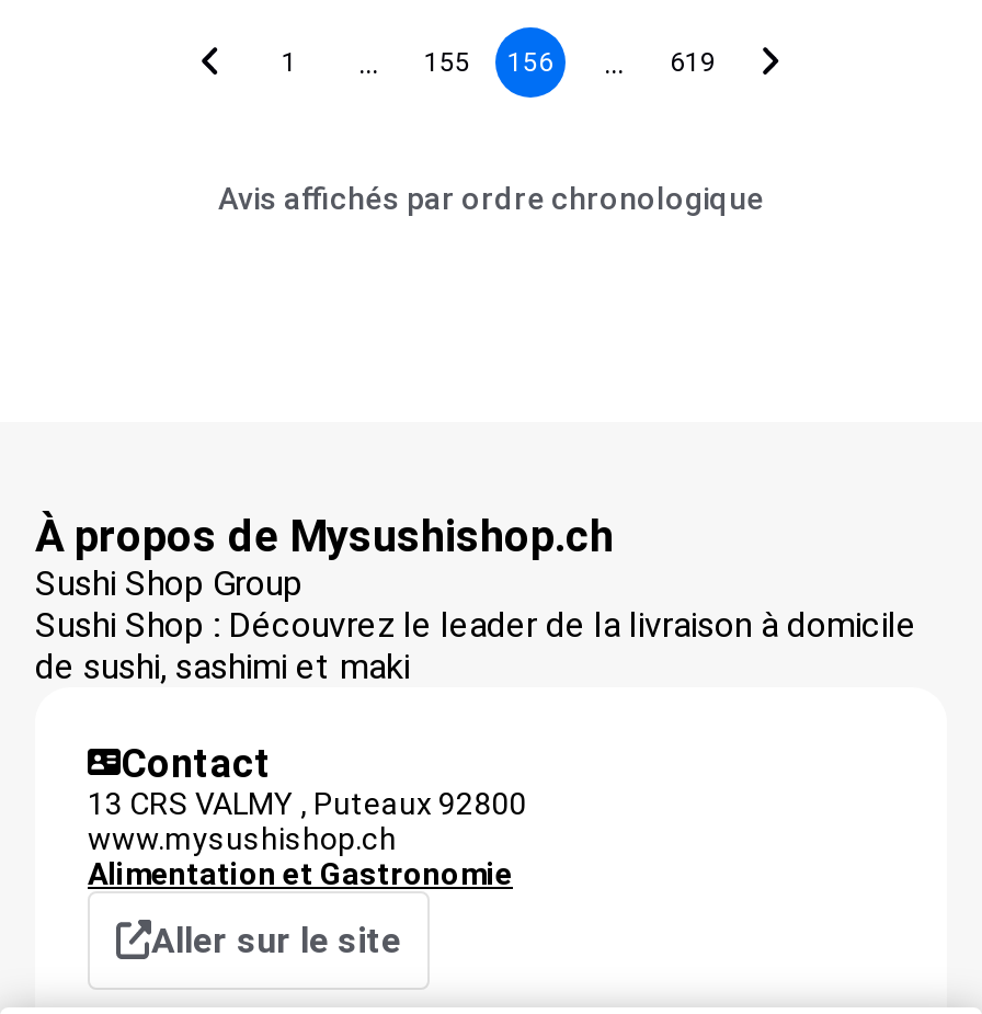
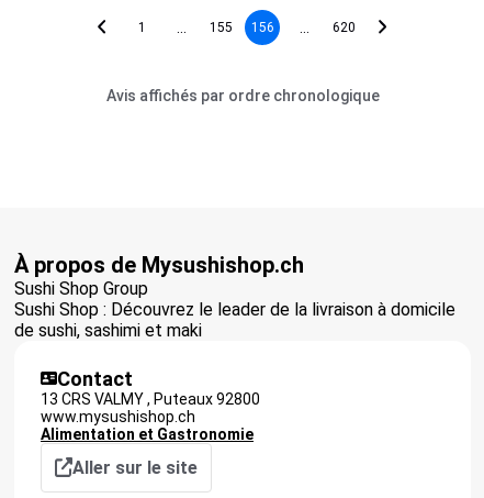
[670,46,716,77] 619 -> [332,19,355,35] 620

